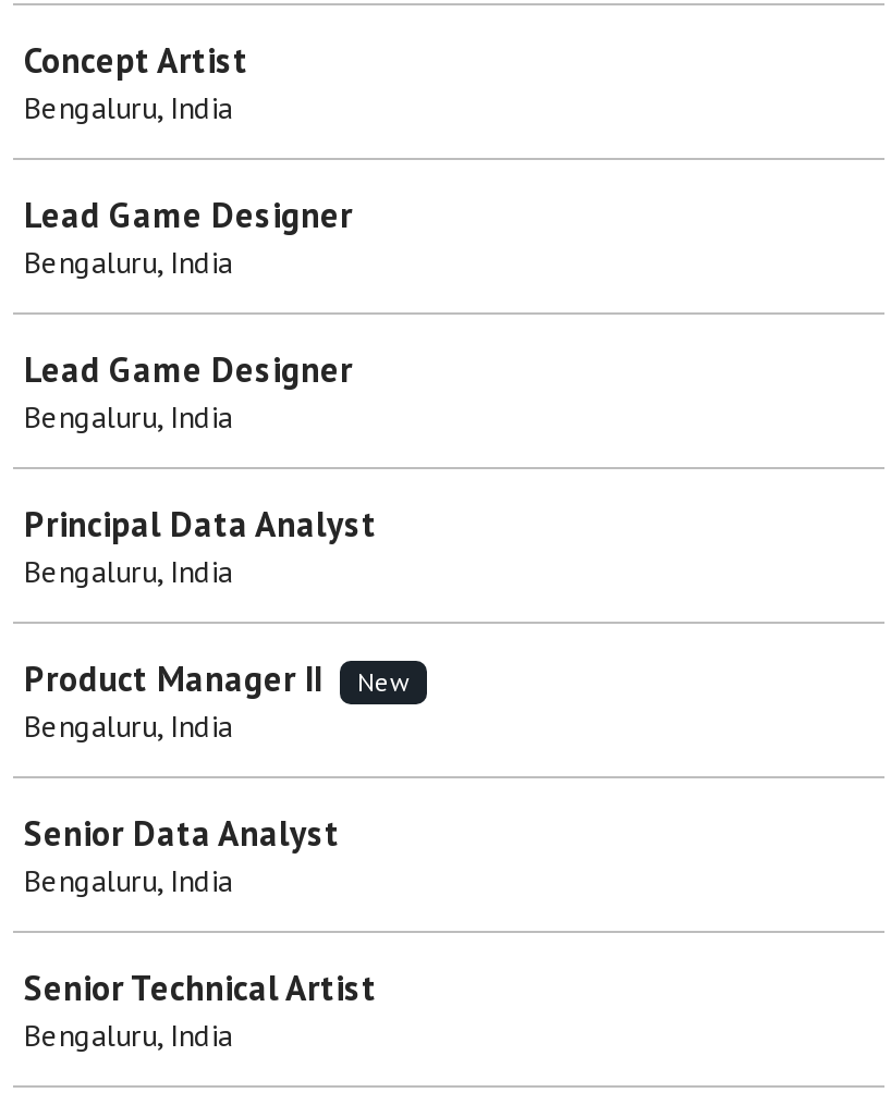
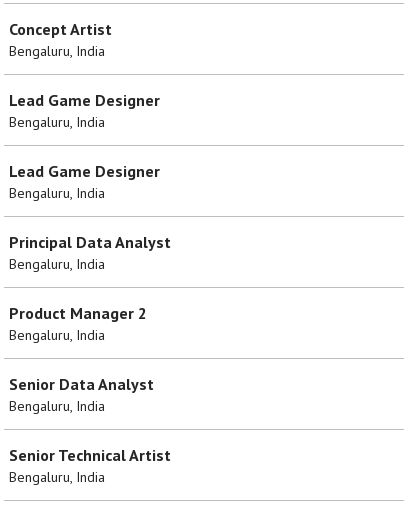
[24,656,410,700] Product Manager II | New -> [9,303,147,323] Product Manager 2

